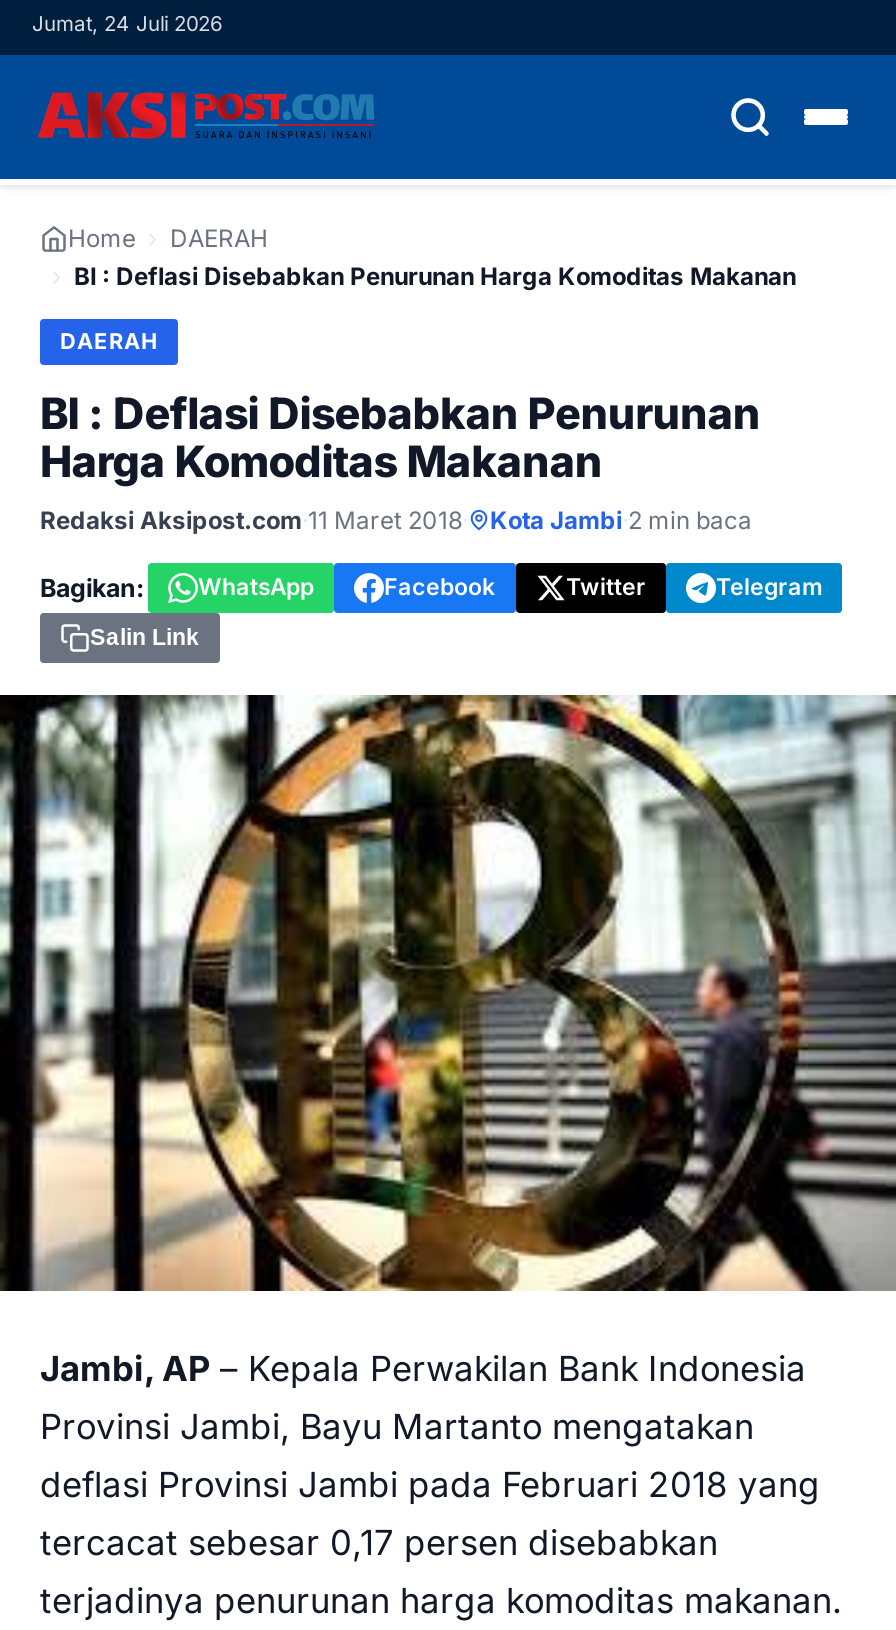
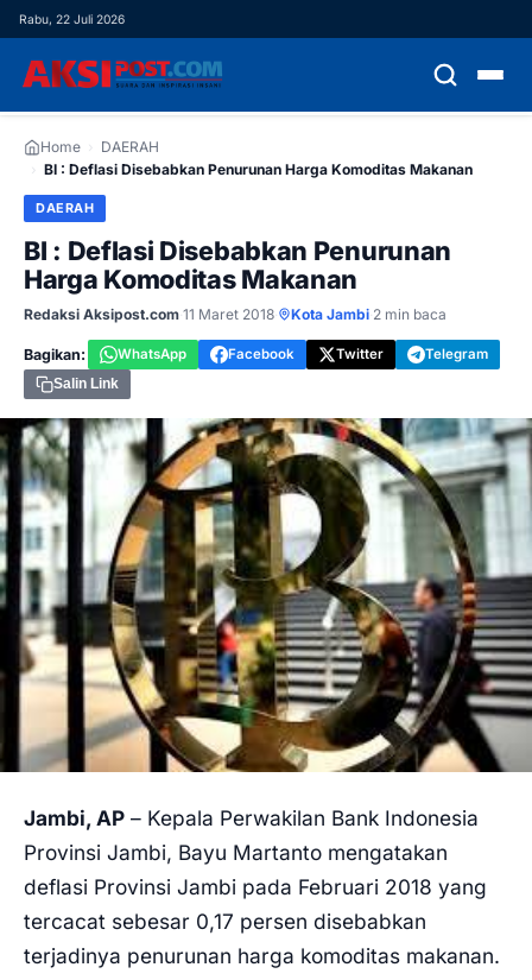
[32,11,222,35] Jumat, 24 Juli 2026 -> [19,12,125,26] Rabu, 22 Juli 2026

